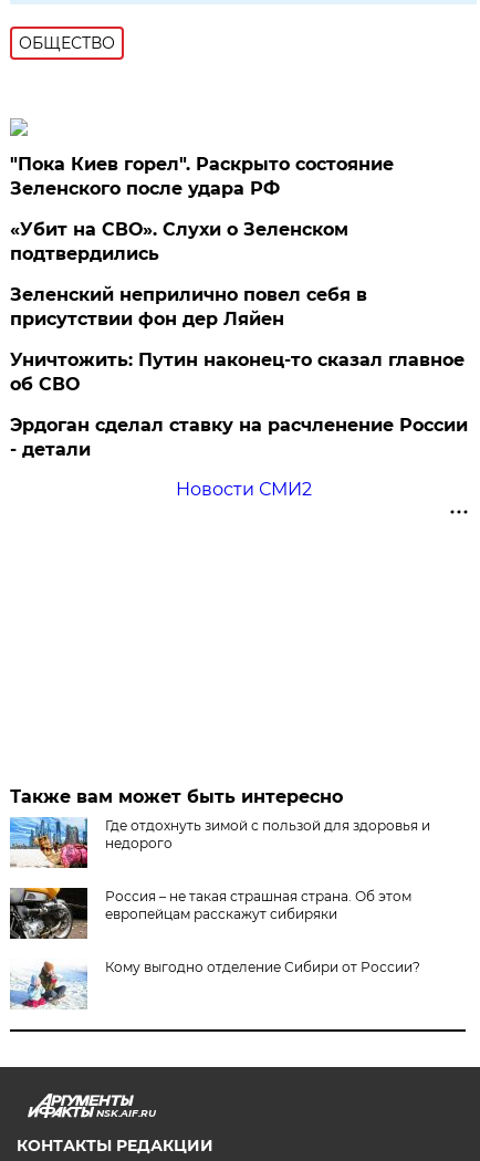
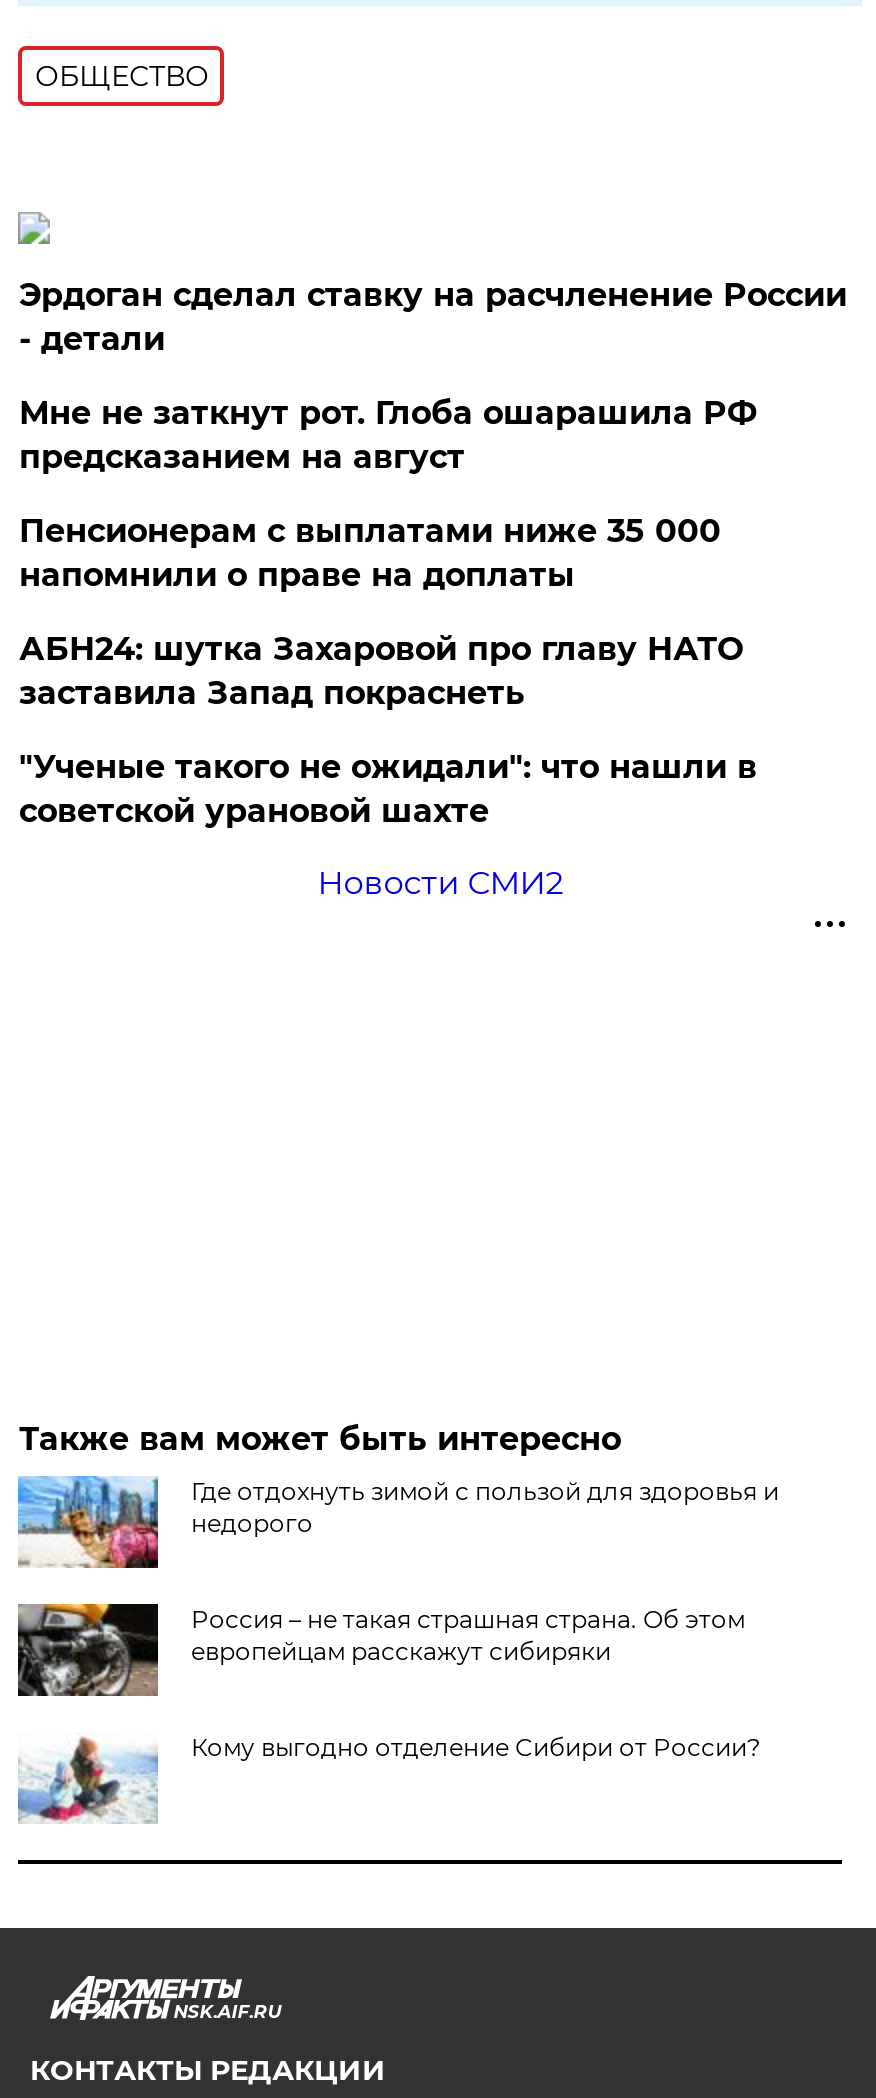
[10,154,465,395] "Пока Киев горел". Раскрыто состояние | Зеленского после удара РФ | «Убит на СВО». Слухи о Зеленском | подтвердились | Зеленский неприлично повел cебя в | присутствии фон дер Ляйен | Уничтожить: Путин наконец-то сказал главное | об СВО -> none
moved [10,415,468,460] -> [19,276,847,358]: Эрдоган сделал ставку на расчленение России | - детали
none -> [19,394,757,830] Мне не заткнут рот. Глоба ошарашила РФ | предсказанием на август | Пенсионерам с выплатами ниже 35 000 | напомнили о праве на доплаты | АБН24: шутка Захаровой про главу НАТО | заставила Запад покраснеть | "Ученые такого не ожидали": что нашли в | советской урановой шахте

